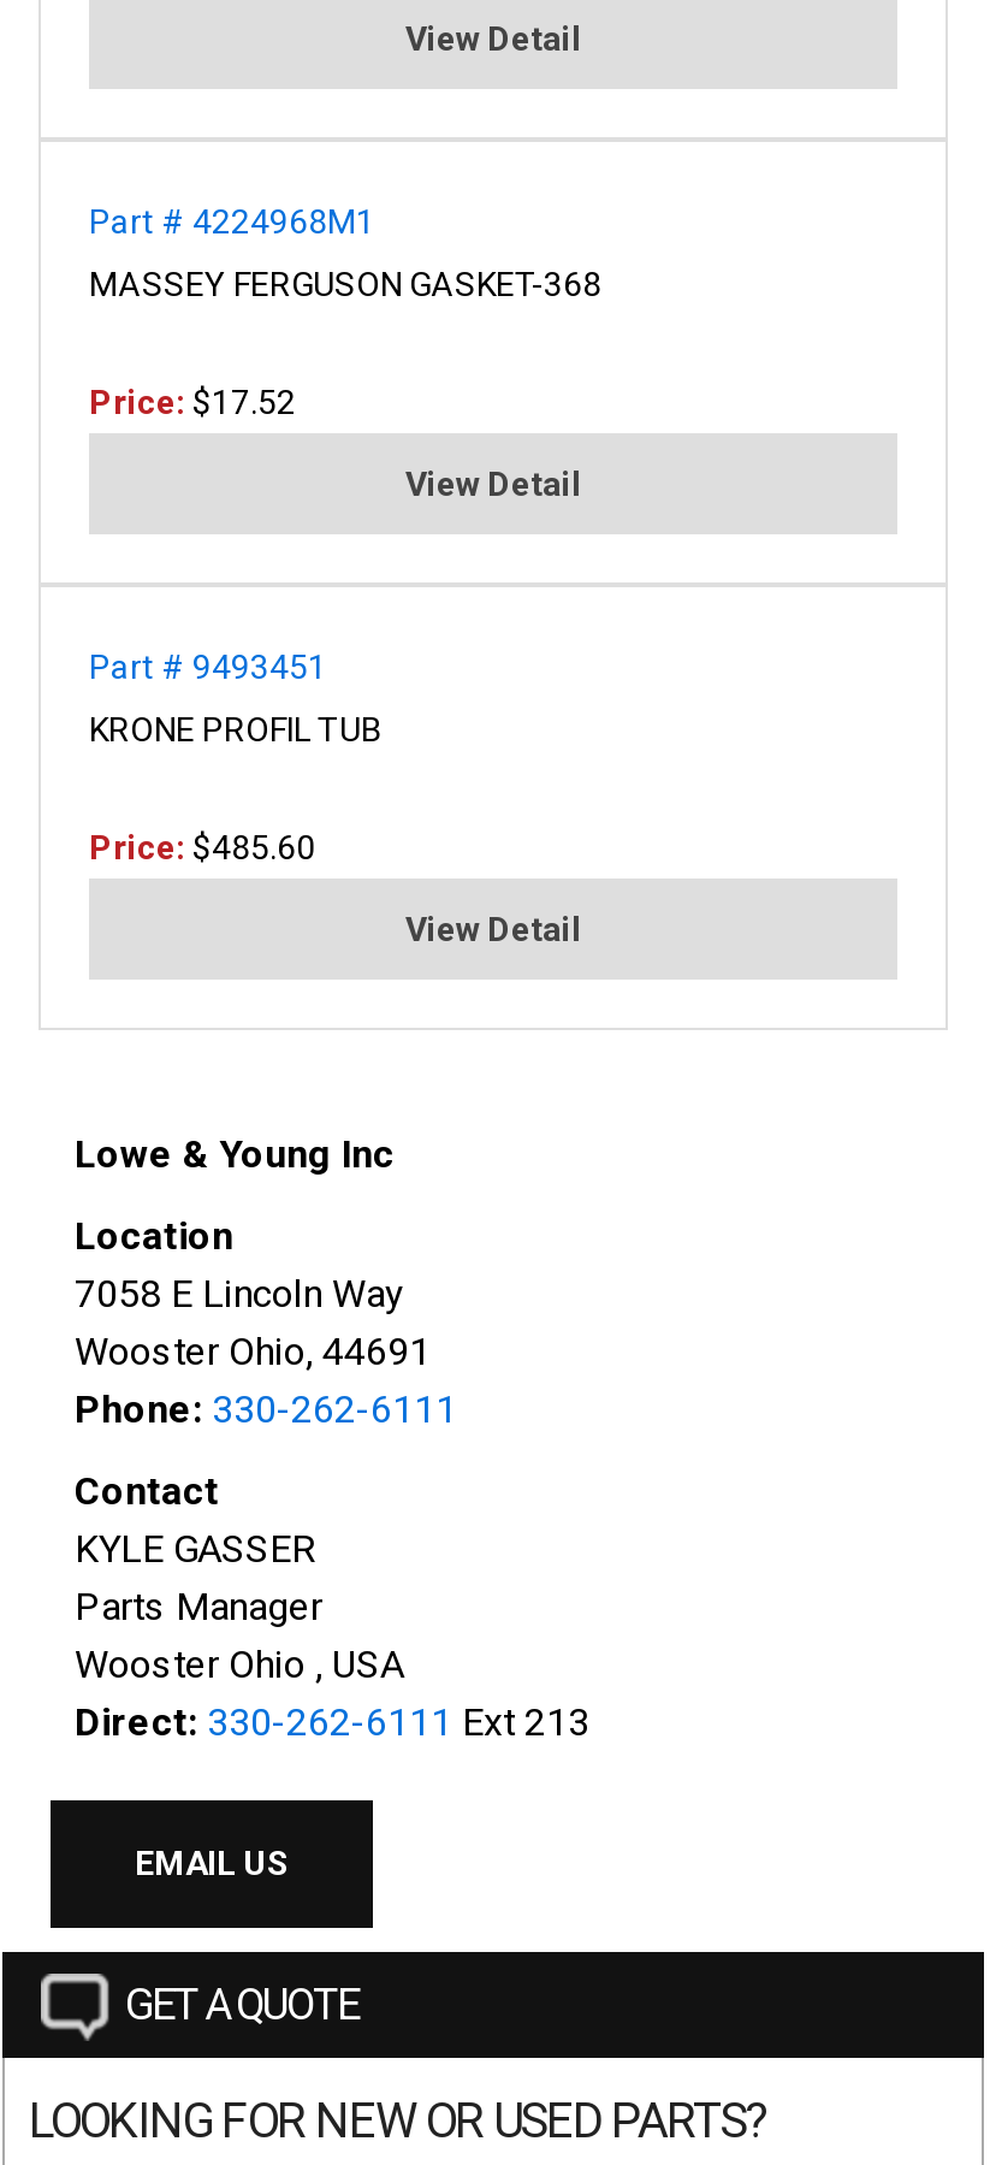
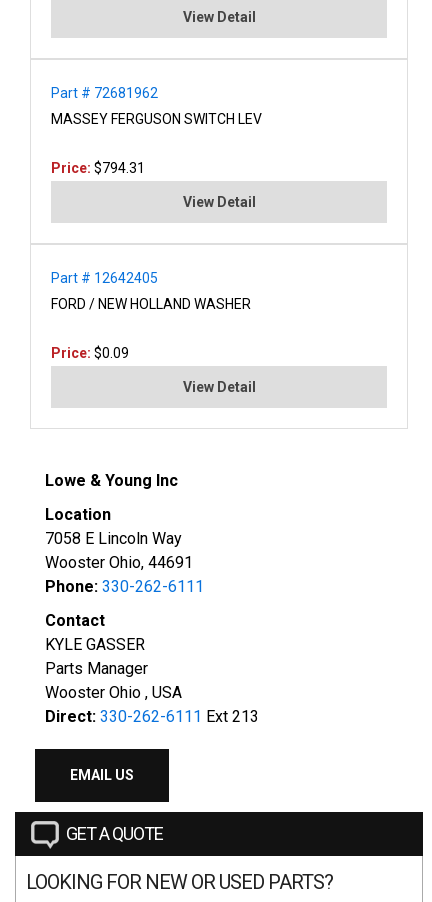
[89,202,375,241] Part # 4224968M1 -> [51,85,158,101] Part # 72681962
[89,265,601,303] MASSEY FERGUSON GASKET-368 -> [51,111,262,127] MASSEY FERGUSON SWITCH LEV
[89,383,296,421] Price: $17.52 -> [51,160,145,176] Price: $794.31
[89,647,327,686] Part # 9493451 -> [51,270,158,286] Part # 12642405
[89,710,383,749] KRONE PROFIL TUB -> [51,296,251,312] FORD / NEW HOLLAND WASHER
[89,828,315,866] Price: $485.60 -> [51,345,129,361] Price: $0.09

